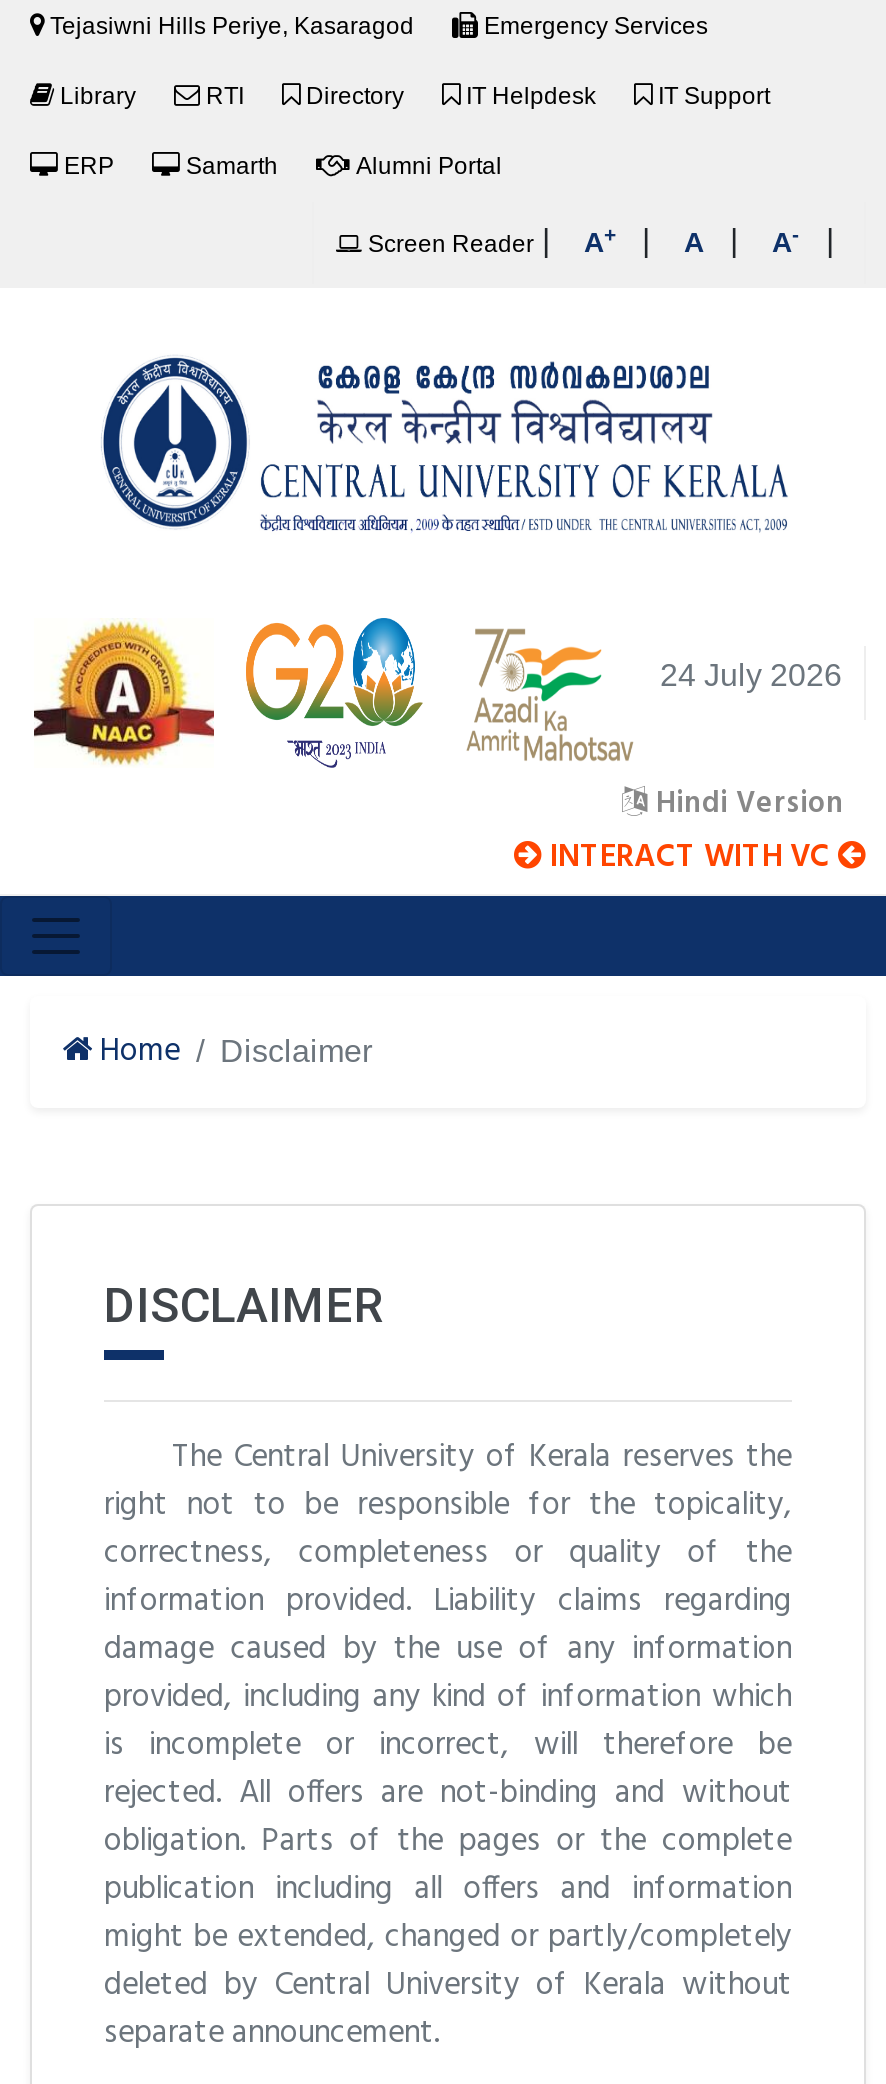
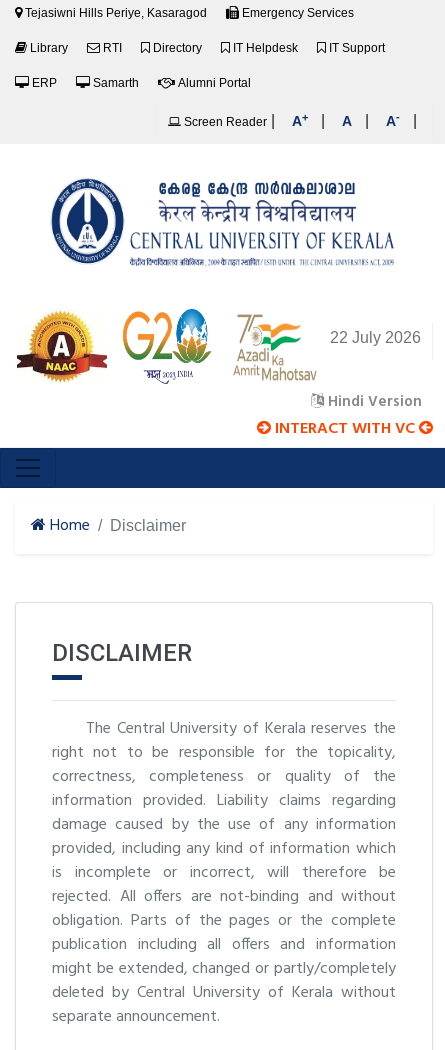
[660,658,842,692] 24 July 2026 -> [330,329,421,346] 22 July 2026

